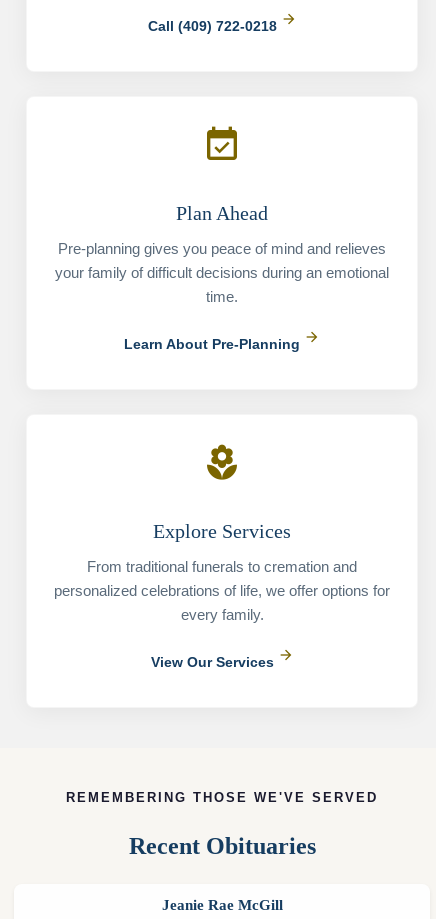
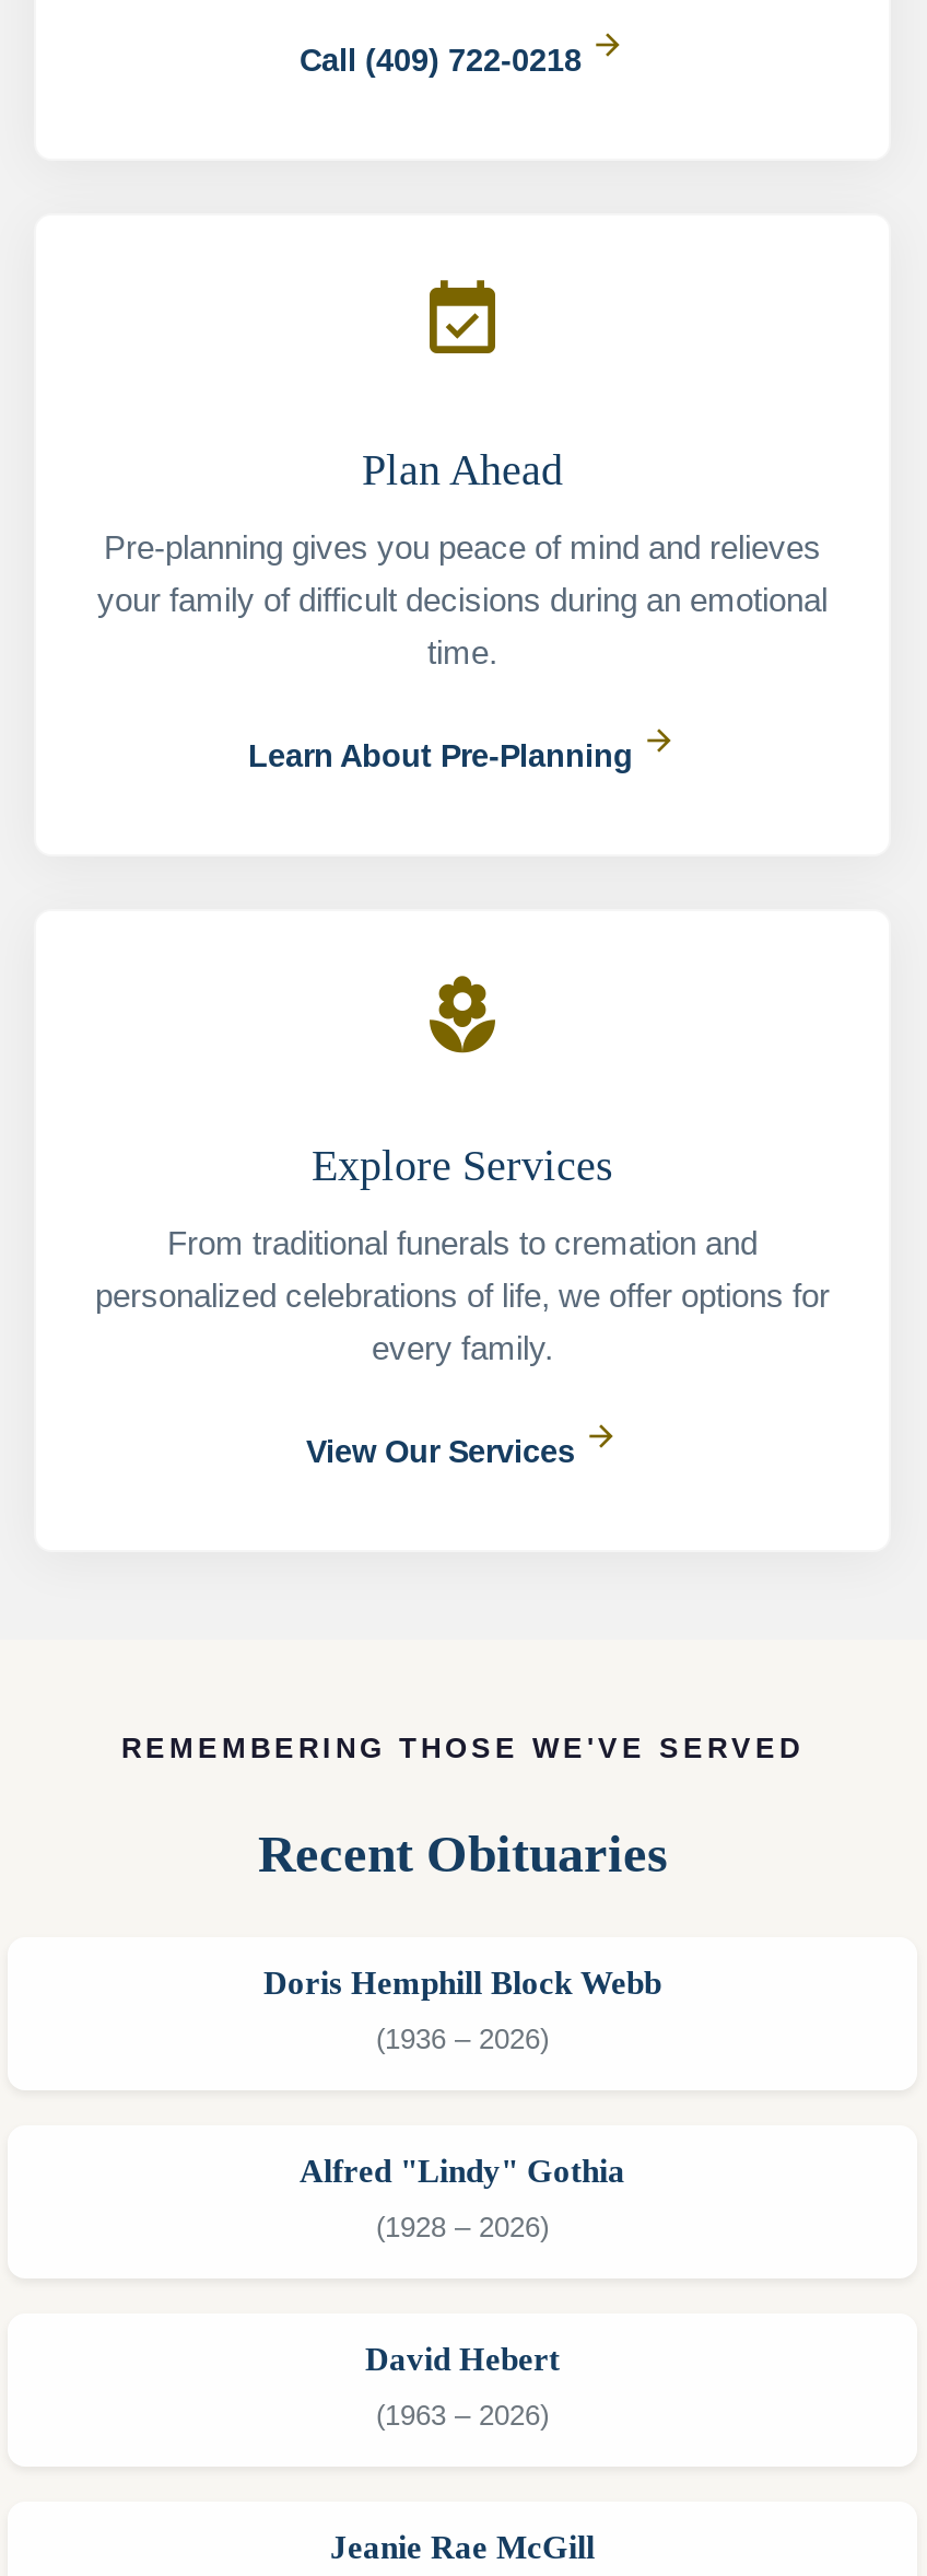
none -> [263,1964,661,2056] Doris Hemphill Block Webb | (1936 – 2026)
none -> [300,2152,625,2244] Alfred "Lindy" Gothia | (1928 – 2026)
none -> [365,2340,560,2432] David Hebert | (1963 – 2026)

